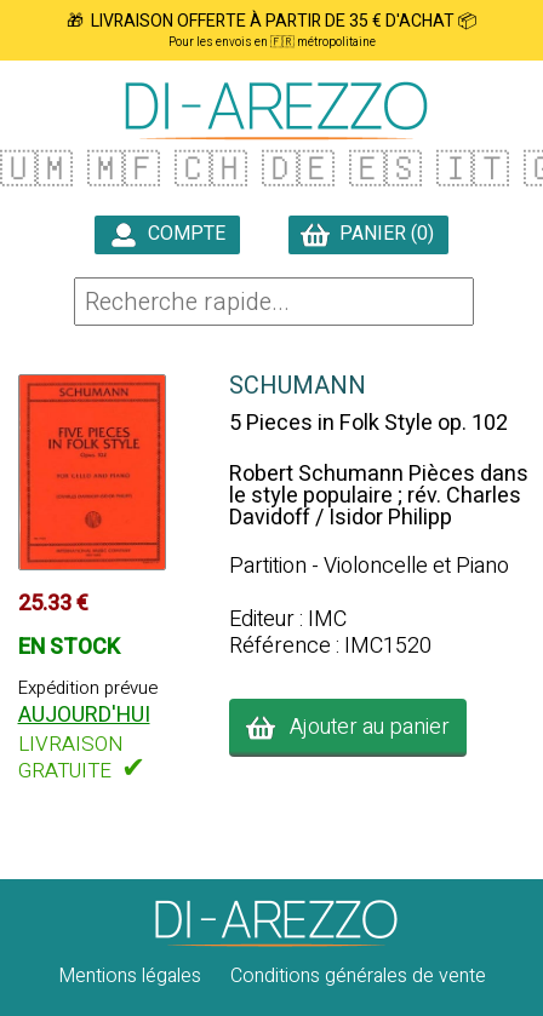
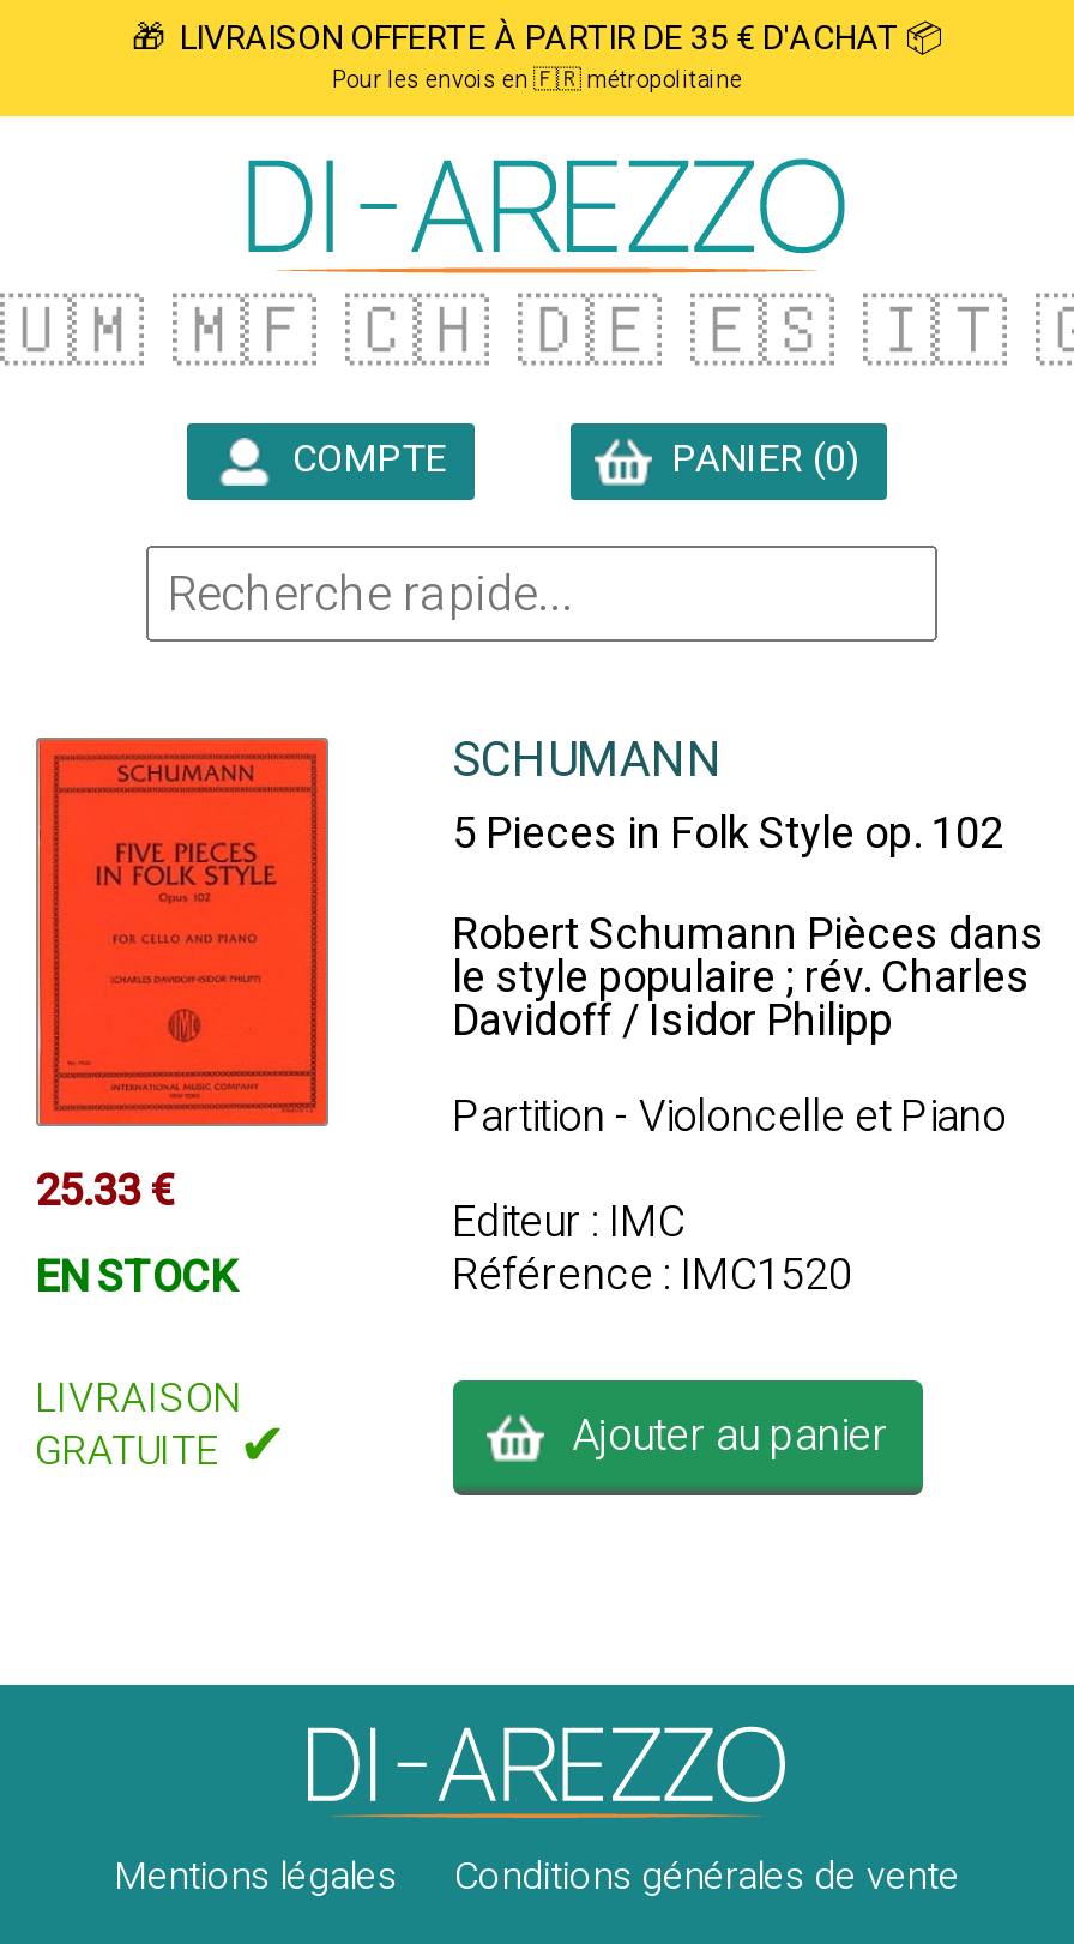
[18,674,157,731] Expédition prévue | AUJOURD'HUI -> none

